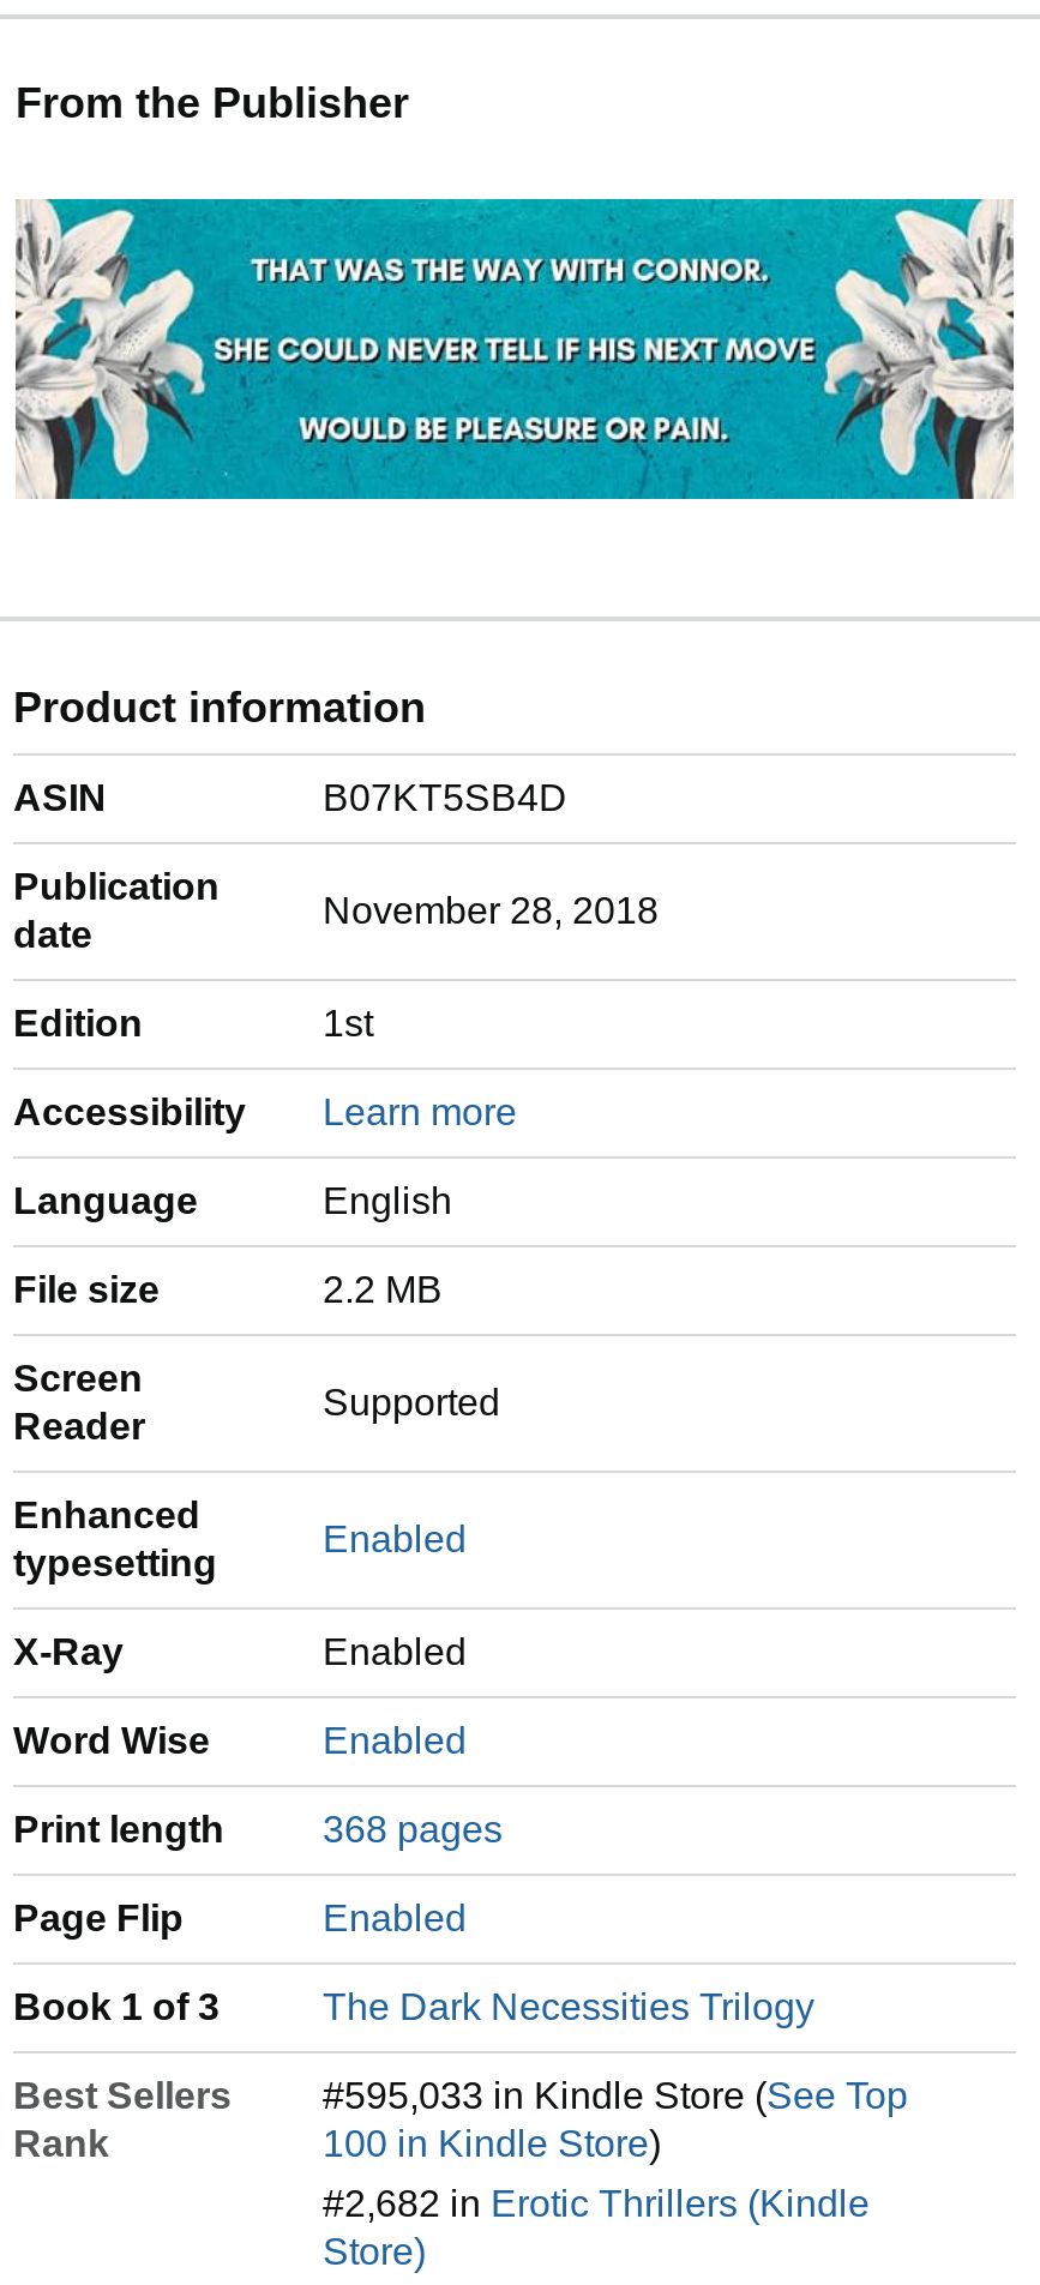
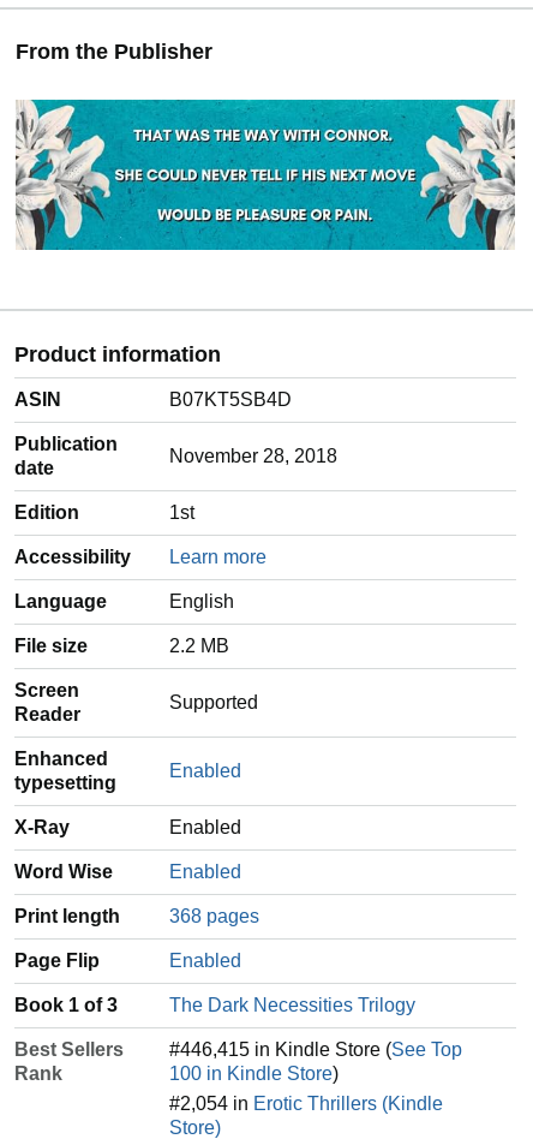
[323,2074,908,2115] #595,033 in Kindle Store (See Top -> [169,1040,462,1060] #446,415 in Kindle Store (See Top
[323,2182,870,2223] #2,682 in Erotic Thrillers (Kindle -> [169,1094,443,1114] #2,054 in Erotic Thrillers (Kindle

